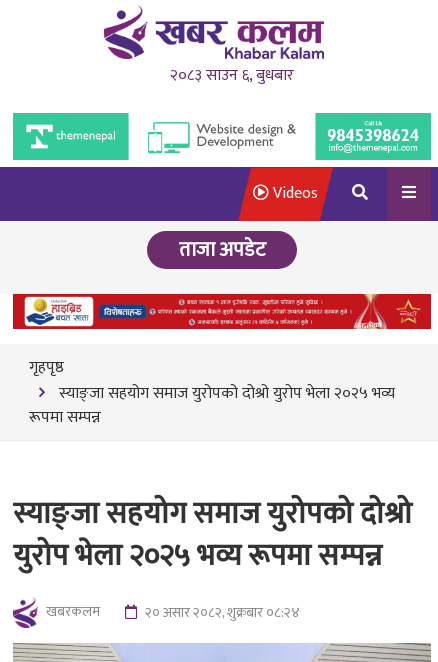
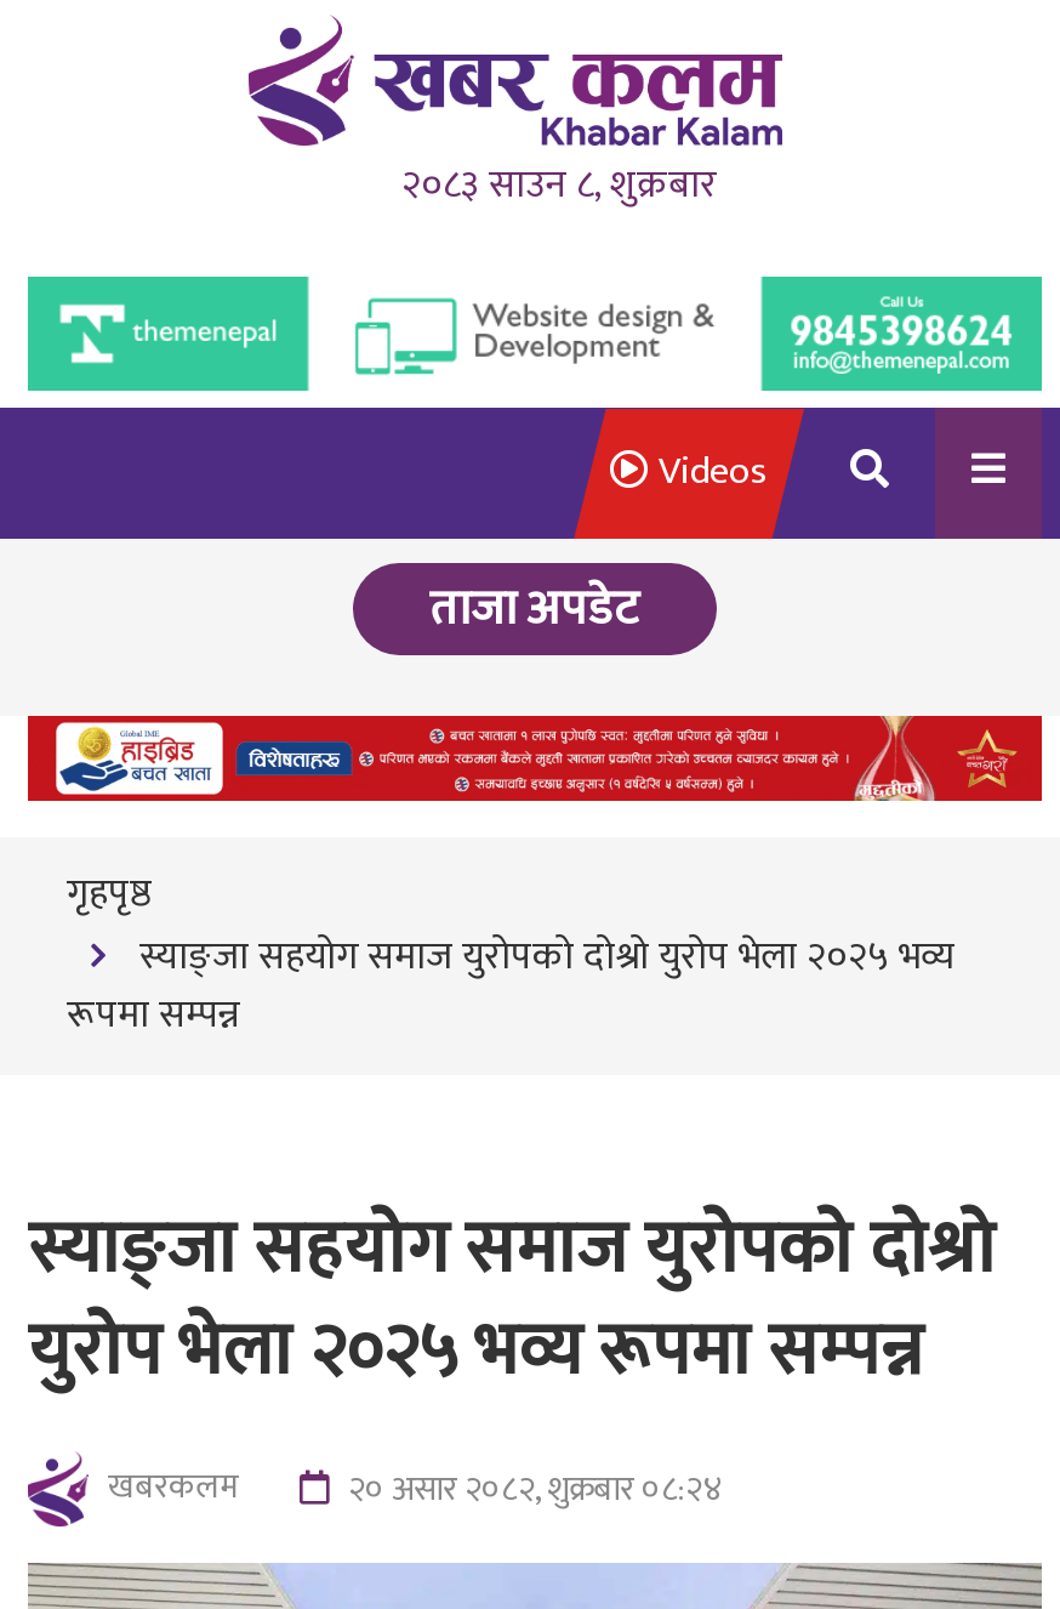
[170,62,294,89] २०८३ साउन ६, बुधबार -> [401,152,717,218] २०८३ साउन ८, शुक्रबार

